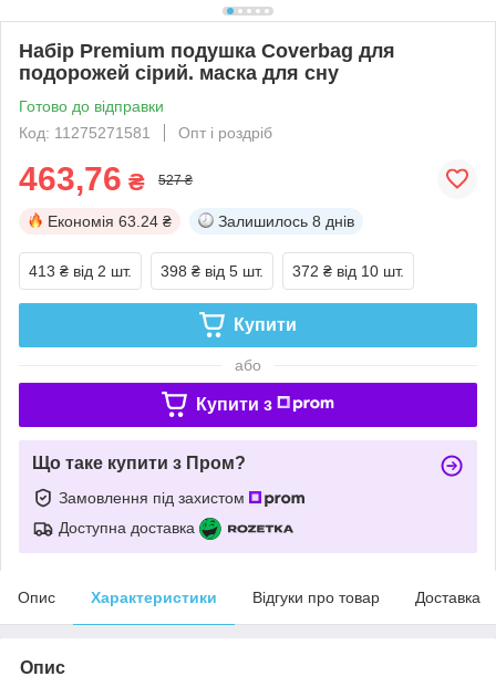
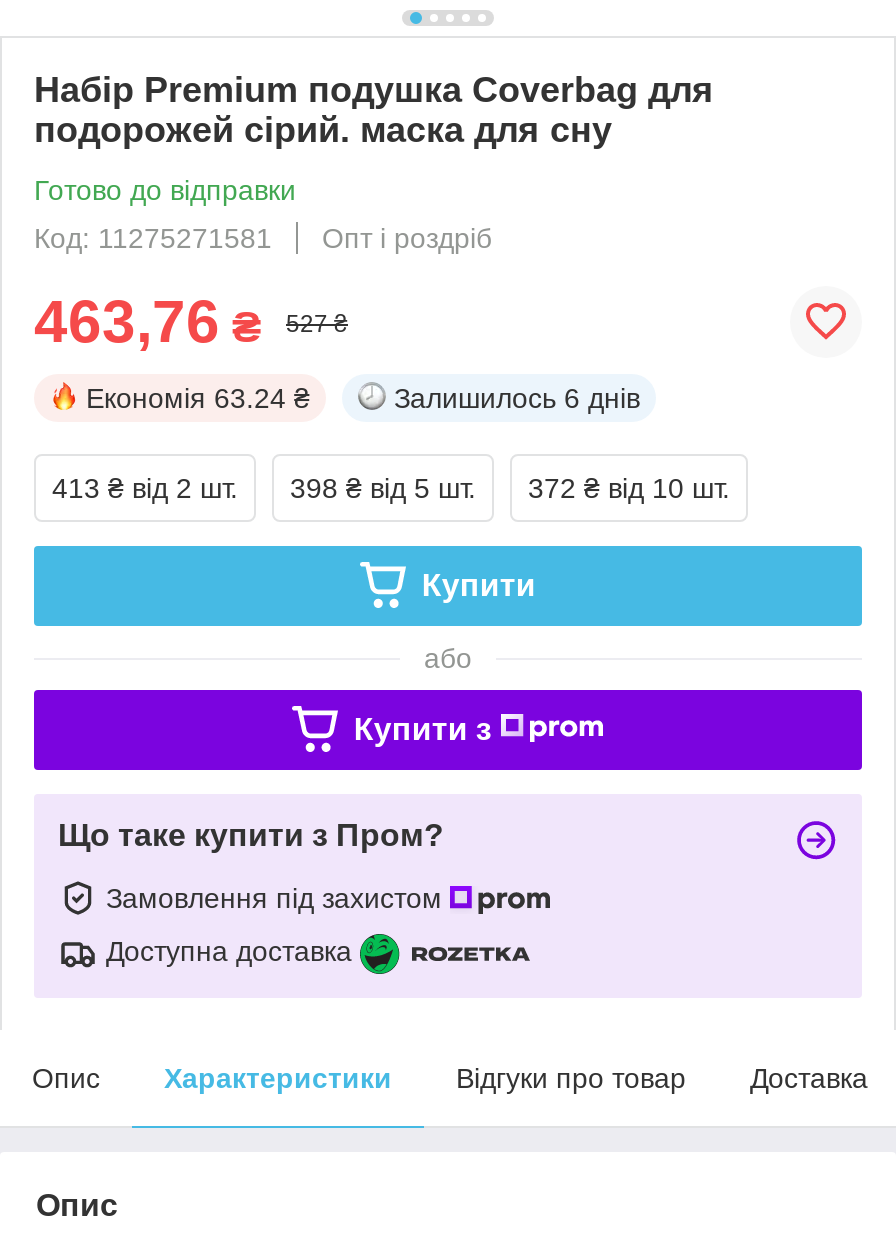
[218,212,354,230] Залишилось 8 днів -> [394,382,640,414] Залишилось 6 днів

